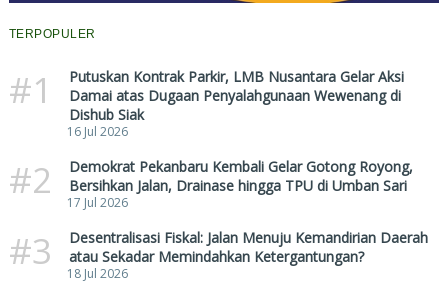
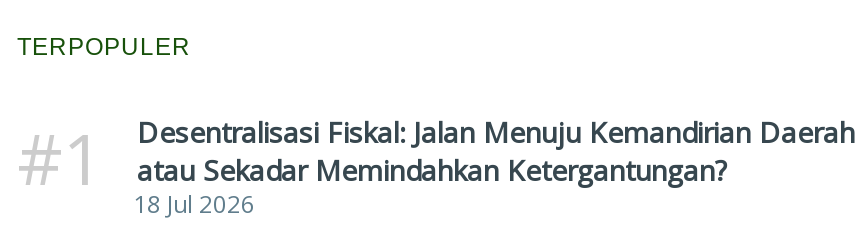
[9,67,413,274] Putuskan Kontrak Parkir, LMB Nusantara Gelar Aksi | Damai atas Dugaan Penyalahgunaan Wewenang di | Dishub Siak | 16 Jul 2026 | #2 | Demokrat Pekanbaru Kembali Gelar Gotong Royong, | Bersihkan Jalan, Drainase hingga TPU di Umban Sari | 17 Jul 2026 | #3 -> none

